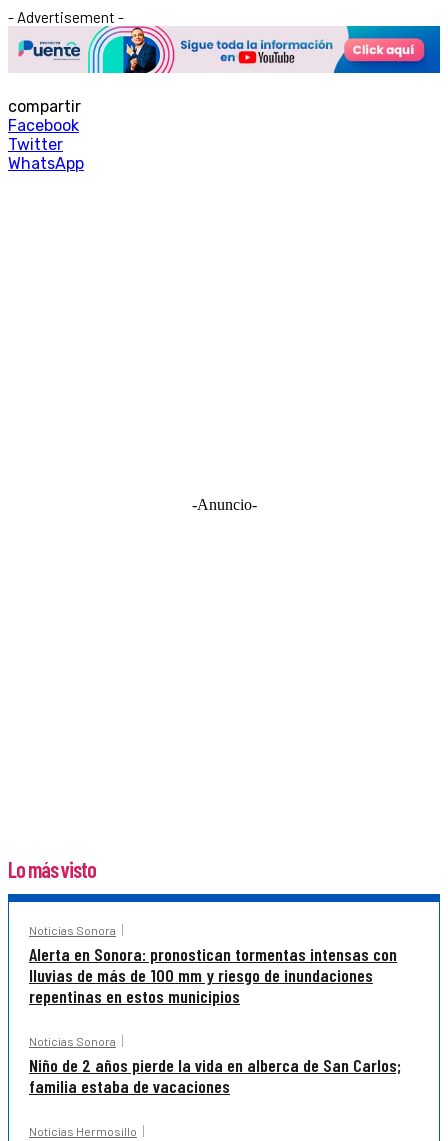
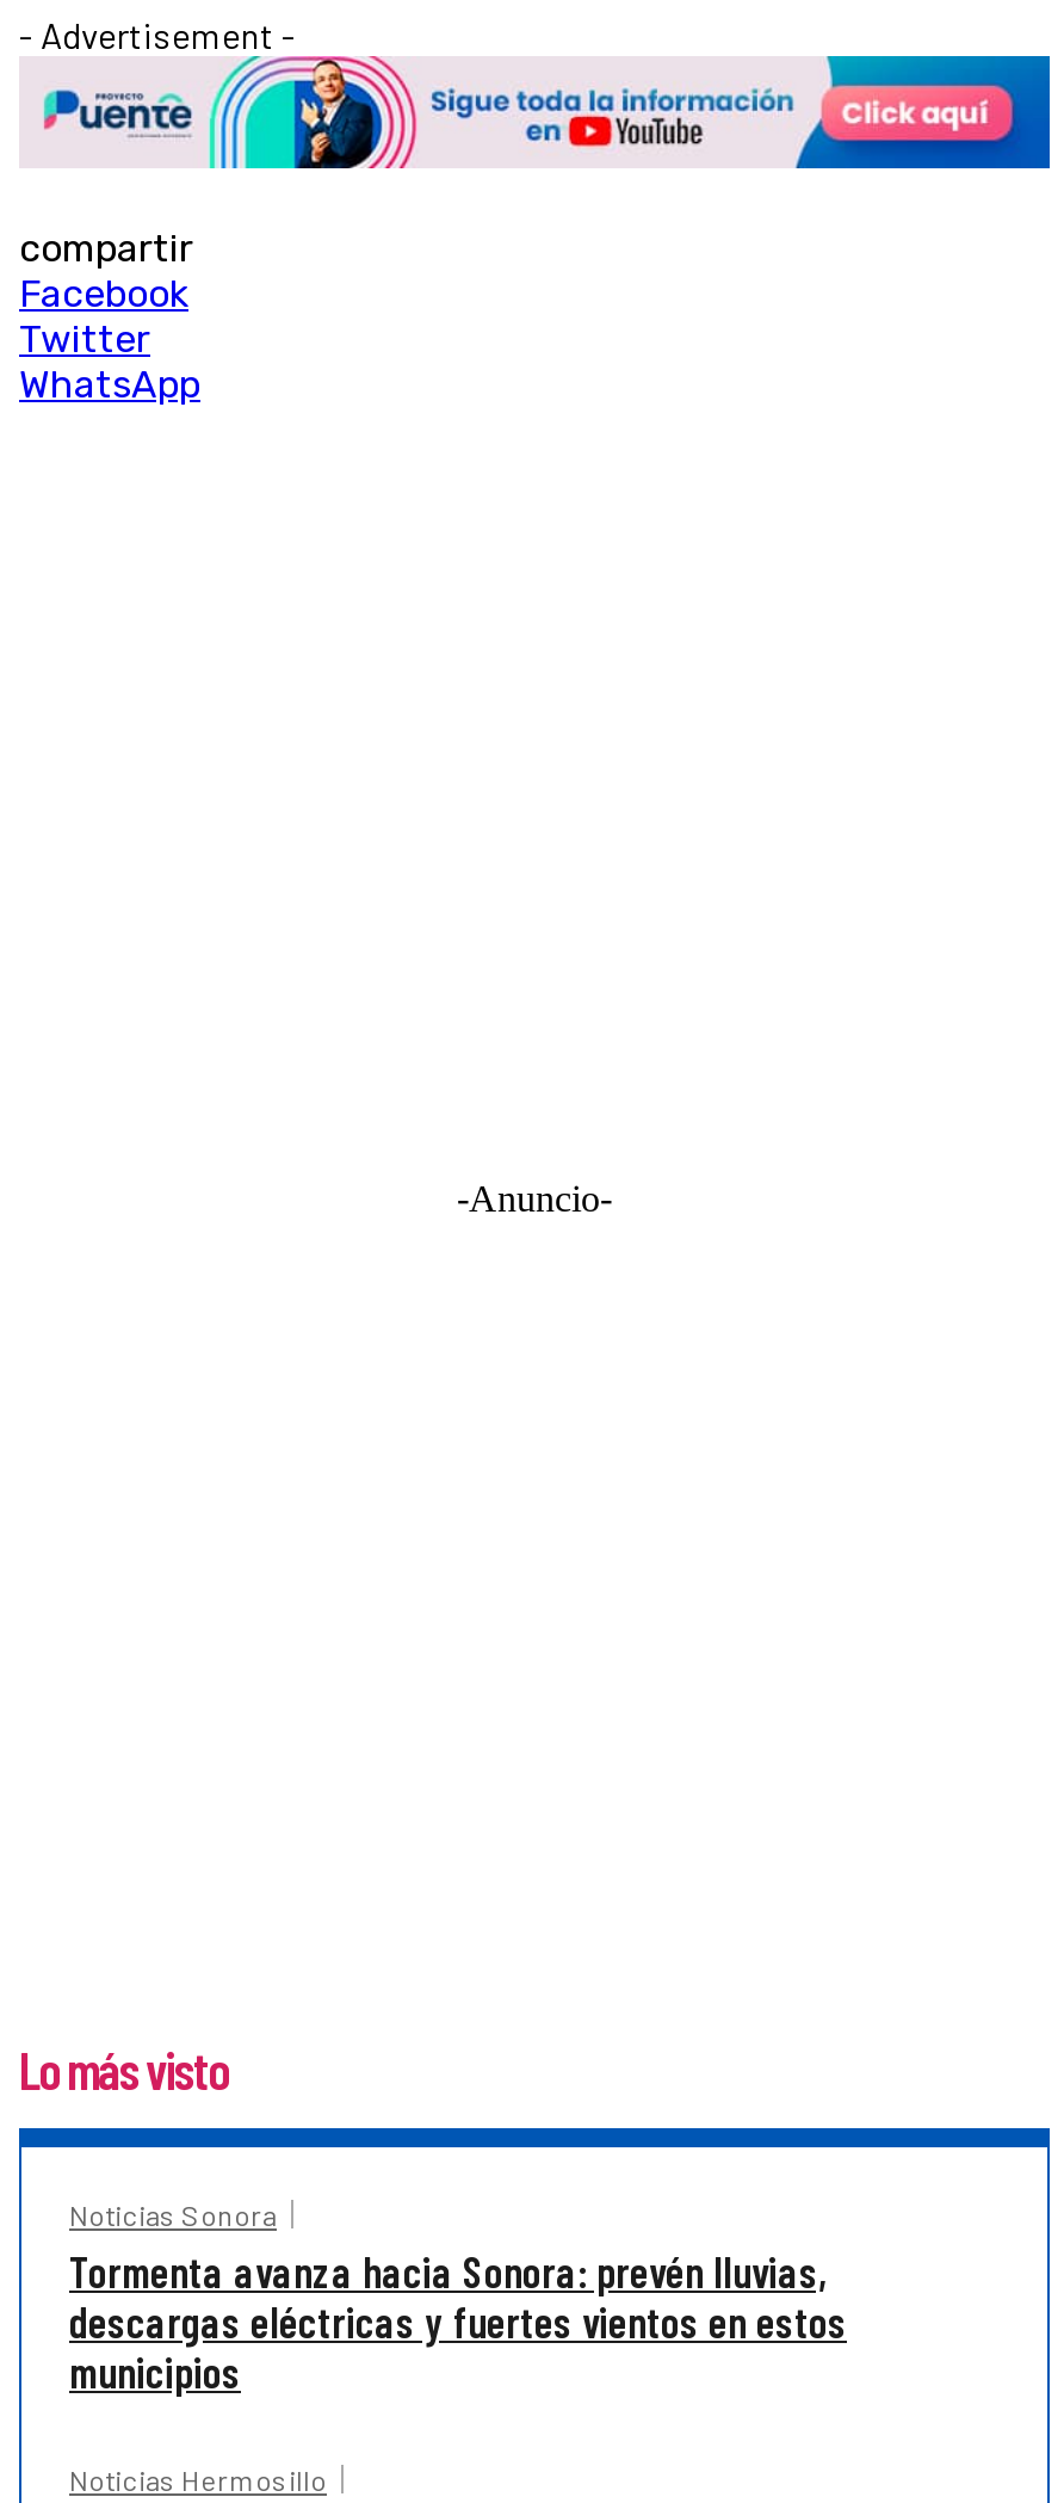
[29,943,401,1097] Alerta en Sonora: pronostican tormentas intensas con | lluvias de más de 100 mm y riesgo de inundaciones | repentinas en estos municipios | Noticias Sonora | Niño de 2 años pierde la vida en alberca de San Carlos; | familia estaba de vacaciones -> [69,2245,847,2398] Tormenta avanza hacia Sonora: prevén lluvias, | descargas eléctricas y fuertes vientos en estos | municipios

